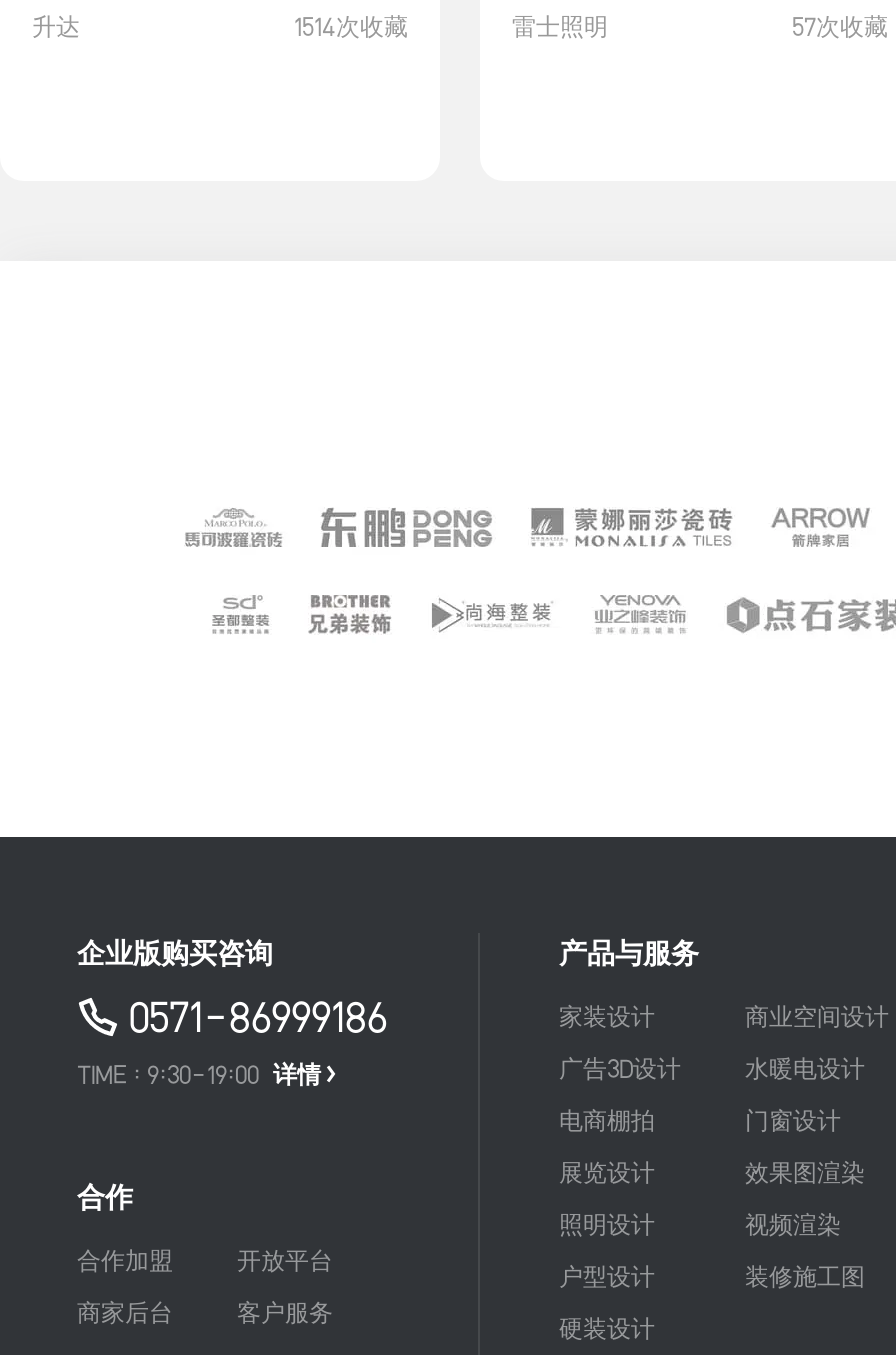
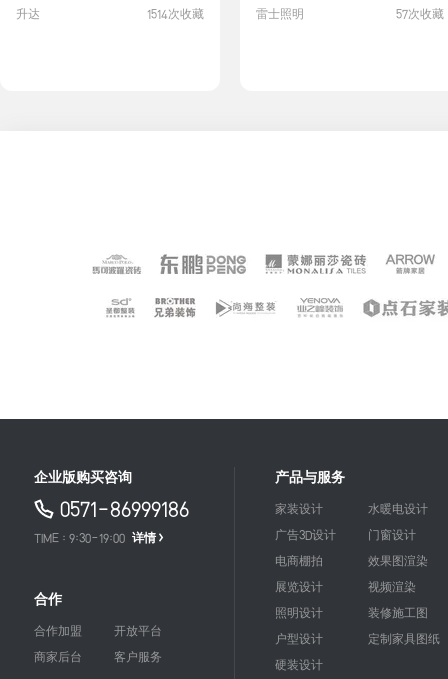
[745,999,889,1033] 商业空间设计 -> none
moved [745,1051,865,1293] -> [368,500,428,621]: 水暖电设计 | 门窗设计 | 效果图渲染 | 装修施工图
none -> [368,630,440,647] 定制家具图纸

